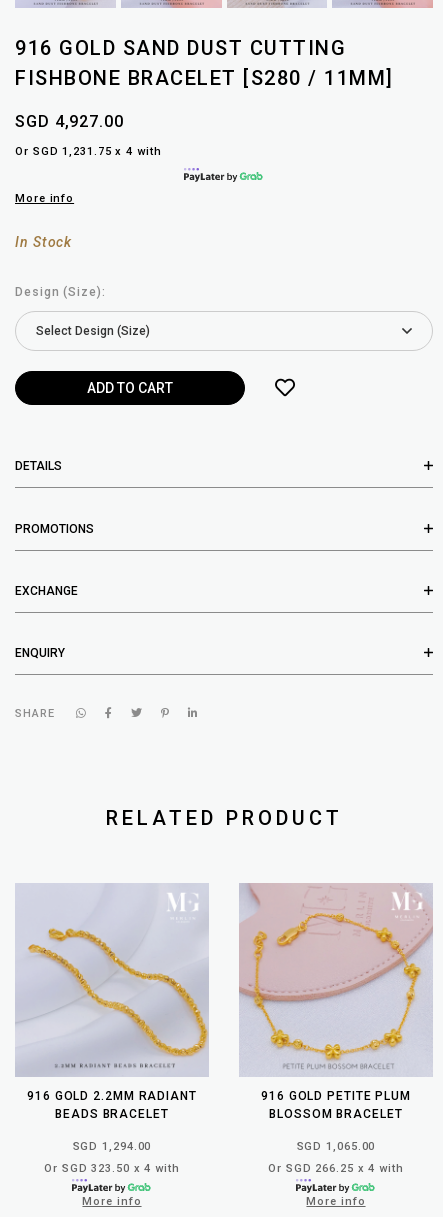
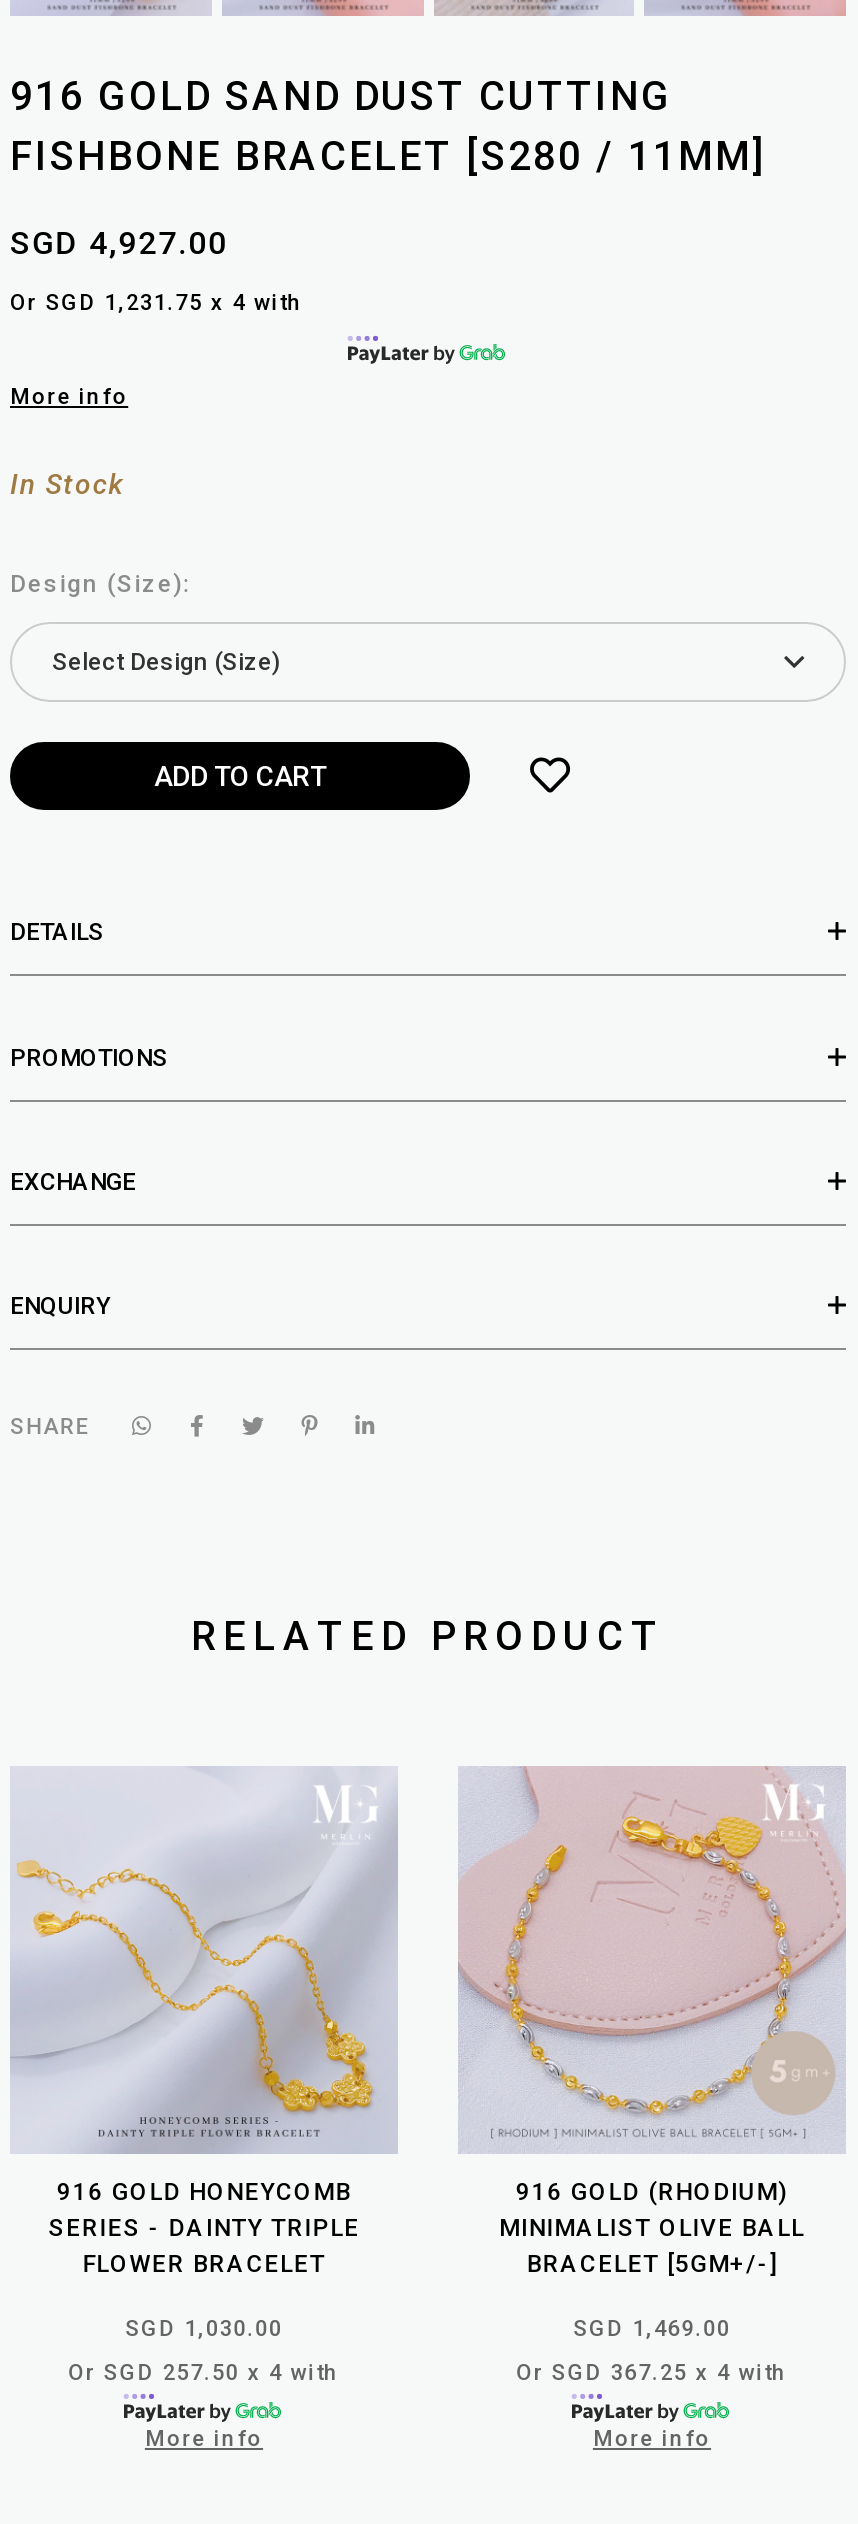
[247,884,430,1121] [image] | 916 GOLD PETITE PLUM | BLOSSOM BRACELET -> [476,1770,844,2278] [image] | 916 GOLD (RHODIUM) | MINIMALIST OLIVE BALL | BRACELET [5GM+/-]
[27,928,208,1121] [image] | 916 GOLD 2.2MM RADIANT | BEADS BRACELET -> [16,1860,390,2278] [image] | 916 GOLD HONEYCOMB | SERIES - DAINTY TRIPLE | FLOWER BRACELET
[73,1140,151,1153] SGD 1,294.00 -> [125,2316,283,2342] SGD 1,030.00
[297,1140,375,1153] SGD 1,065.00 -> [573,2316,731,2342] SGD 1,469.00
[44,1162,180,1175] Or SGD 323.50 x 4 with -> [68,2360,340,2386] Or SGD 257.50 x 4 with
[268,1162,404,1175] Or SGD 266.25 x 4 with -> [516,2360,788,2386] Or SGD 367.25 x 4 with

